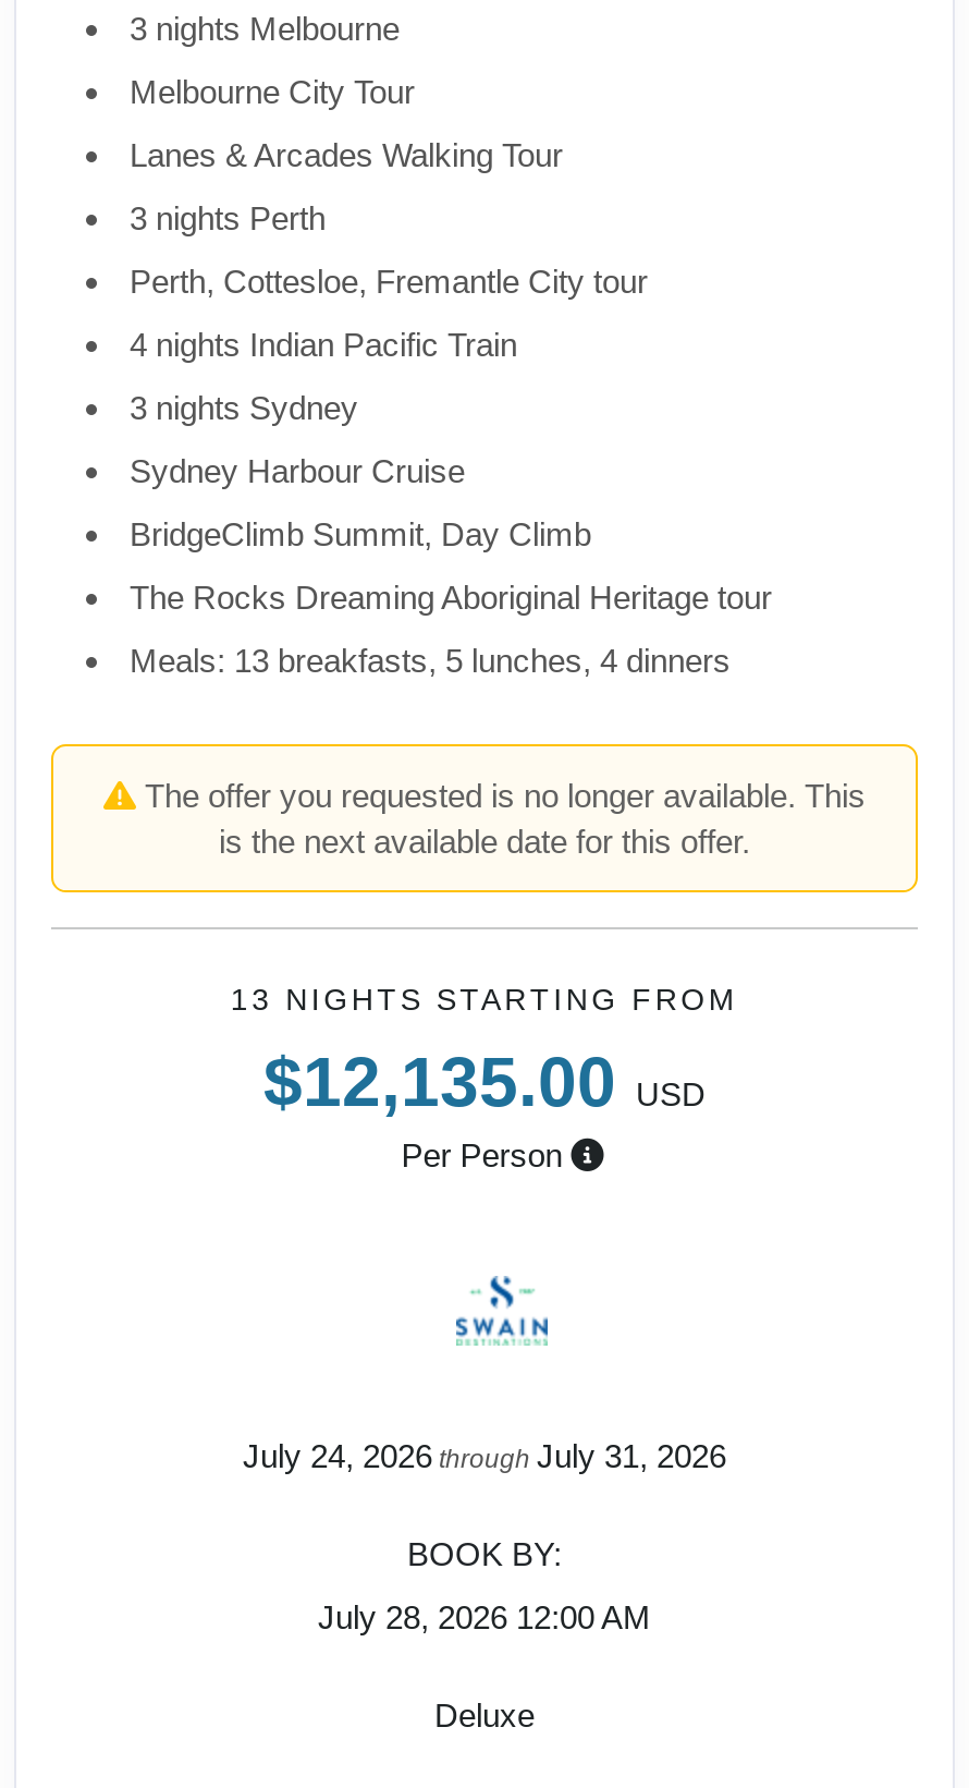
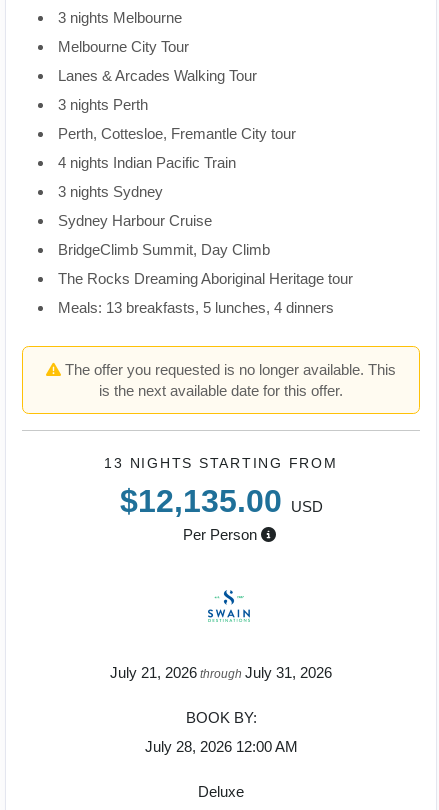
[243,1437,726,1474] July 24, 2026 through July 31, 2026 -> [110,664,332,681] July 21, 2026 through July 31, 2026

